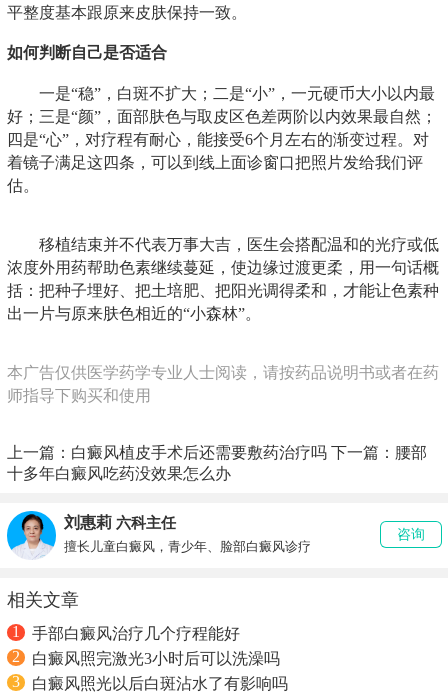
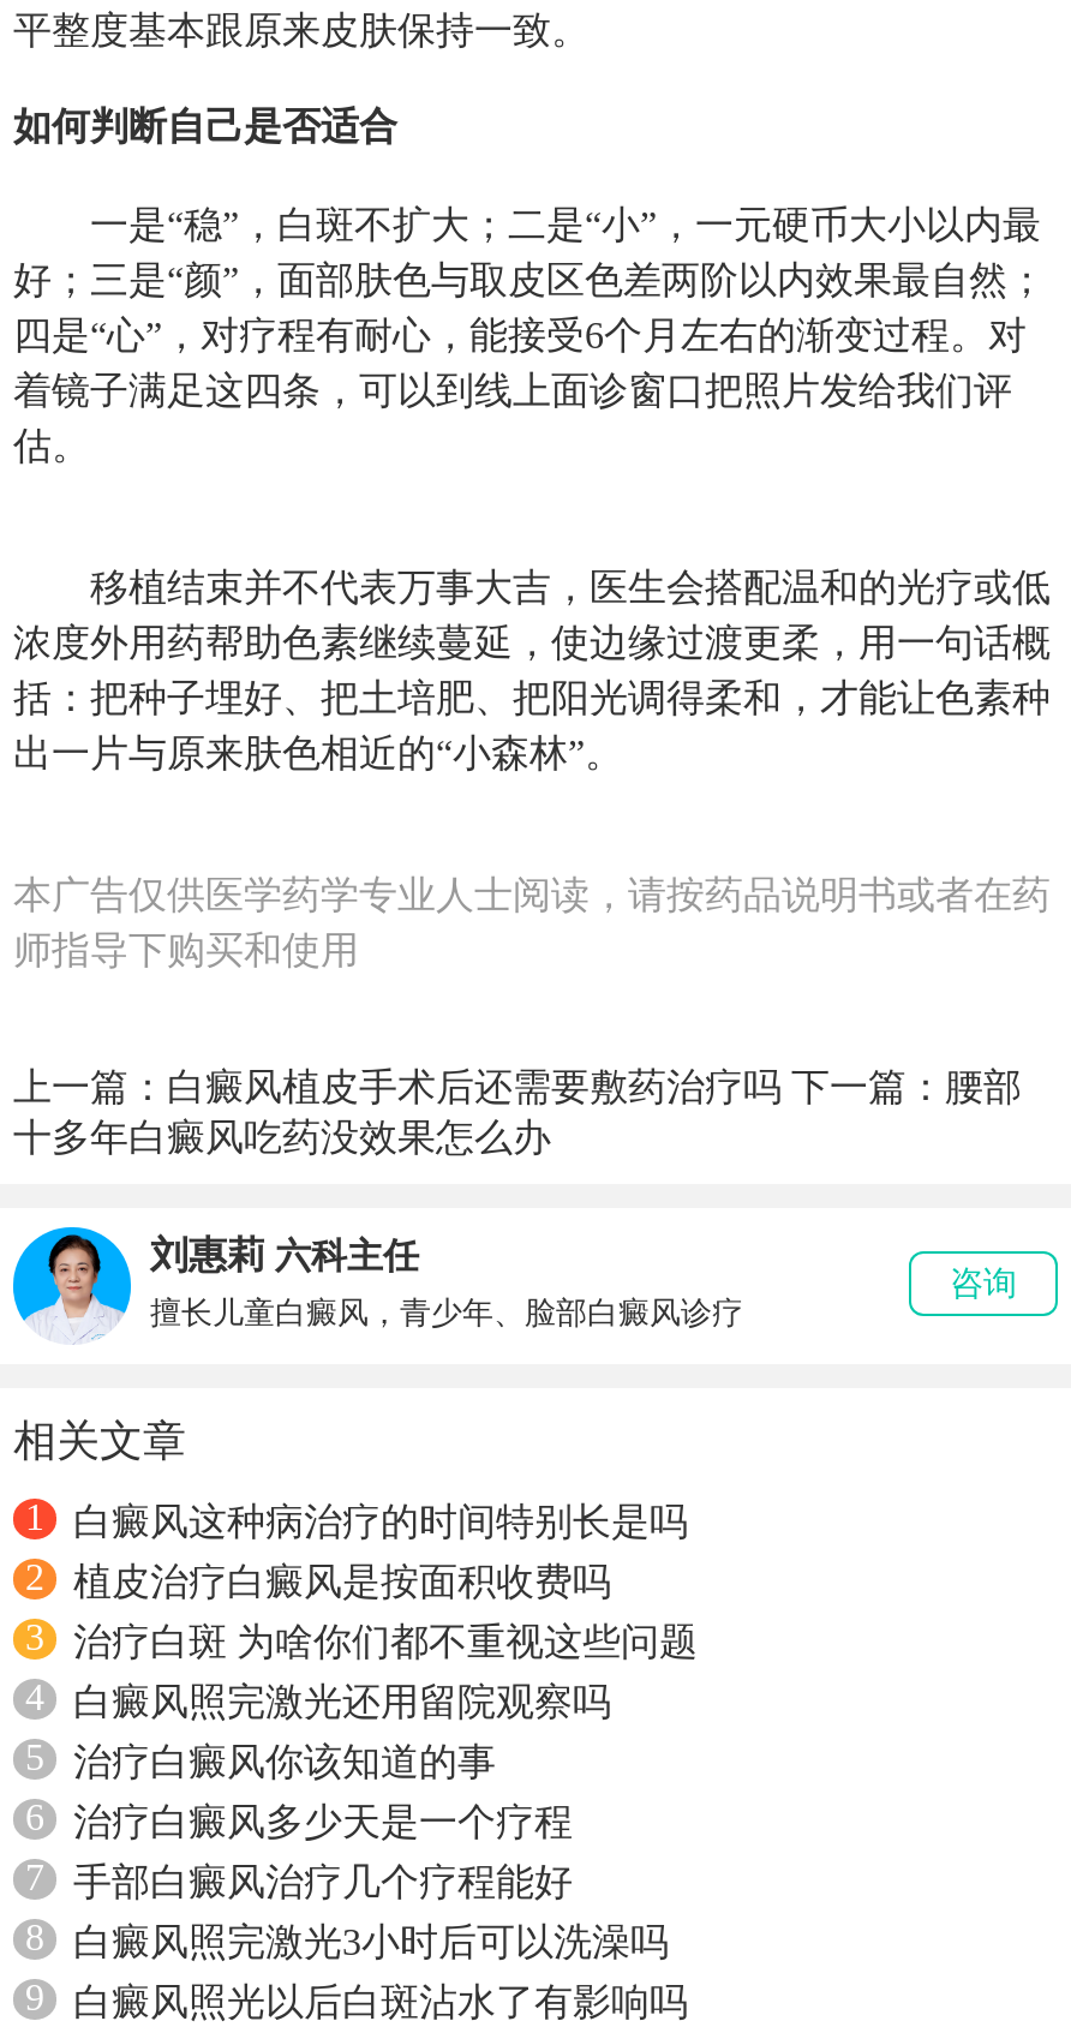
none -> [25,1501,698,1897] 白癜风这种病治疗的时间特别长是吗 | 2 | 植皮治疗白癜风是按面积收费吗 | 3 | 治疗白斑 为啥你们都不重视这些问题 | 4 | 白癜风照完激光还用留院观察吗 | 5 | 治疗白癜风你该知道的事 | 6 | 治疗白癜风多少天是一个疗程 | 7
[12,648,280,667] 2 白癜风照完激光3小时后可以洗澡吗 -> [25,1916,669,1962] 8 白癜风照完激光3小时后可以洗澡吗
[12,673,288,692] 3 白癜风照光以后白斑沾水了有影响吗 -> [25,1976,688,2022] 9 白癜风照光以后白斑沾水了有影响吗

